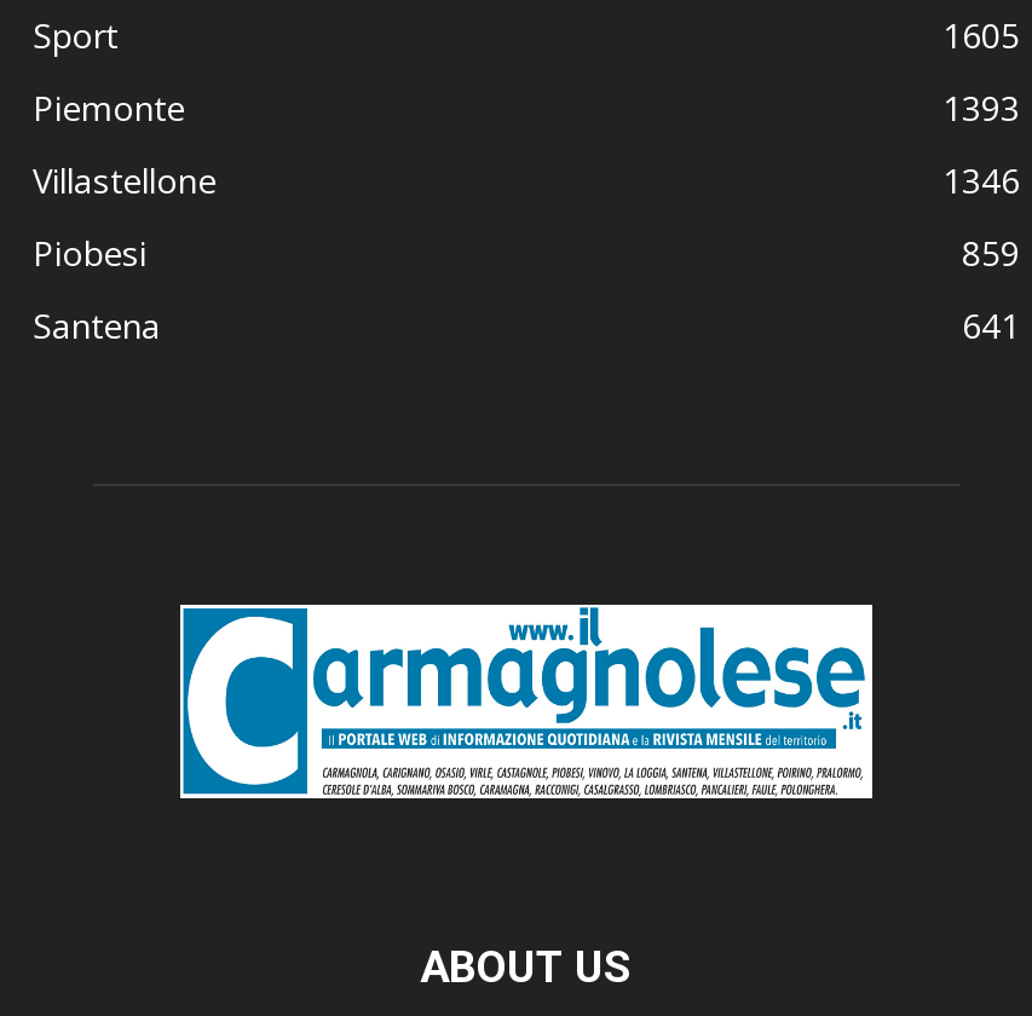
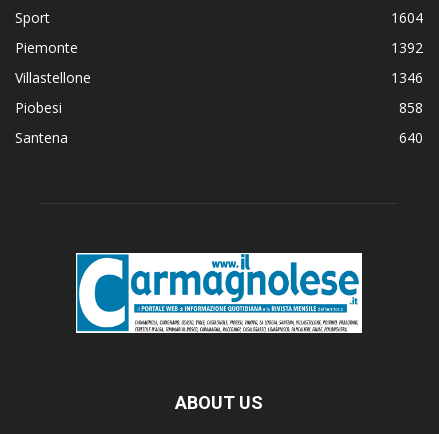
[942,11,1020,57] 1605 -> [391,8,423,27] 1604
[942,83,1020,129] 1393 -> [391,38,423,57] 1392
[962,228,1020,274] 859 -> [399,98,423,117] 858
[962,301,1020,347] 641 -> [399,128,423,147] 640

